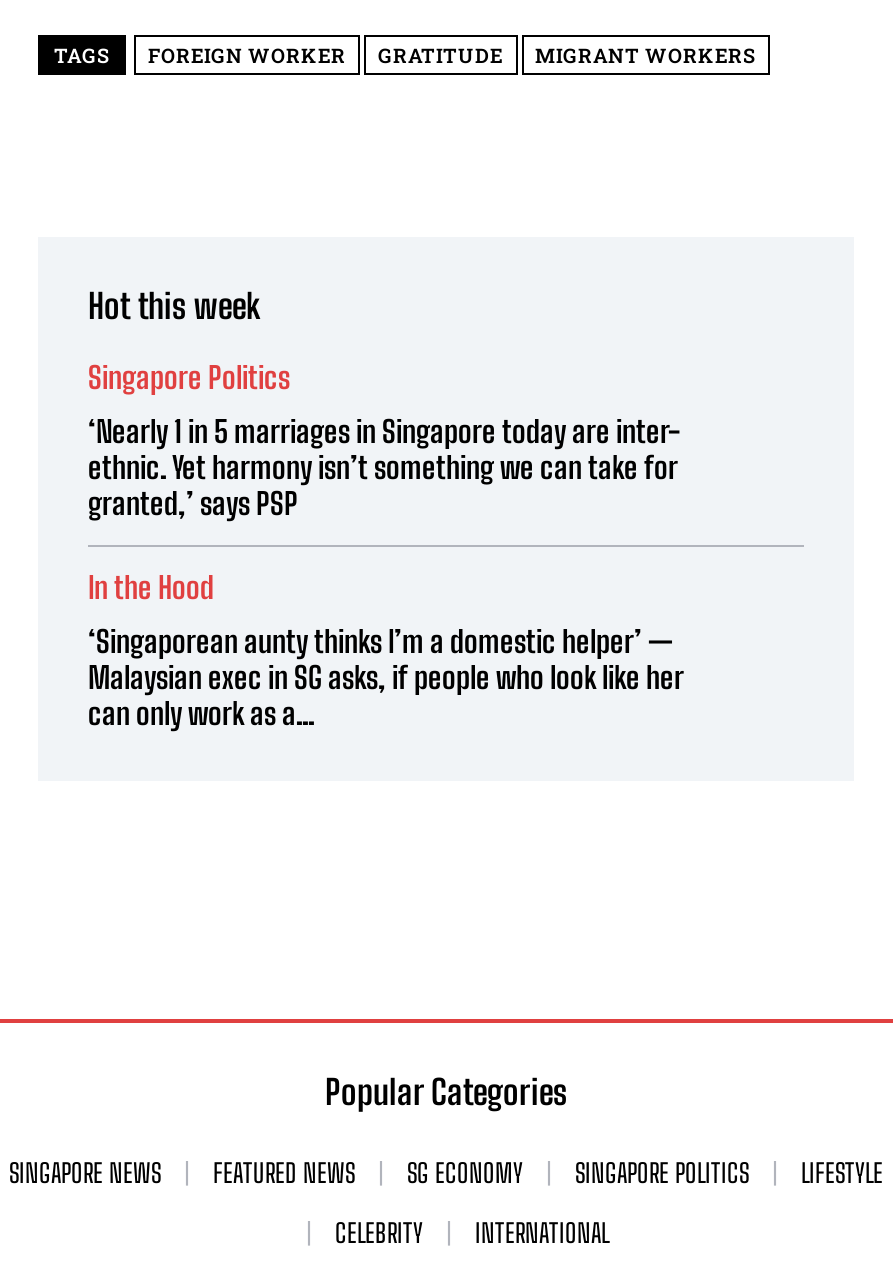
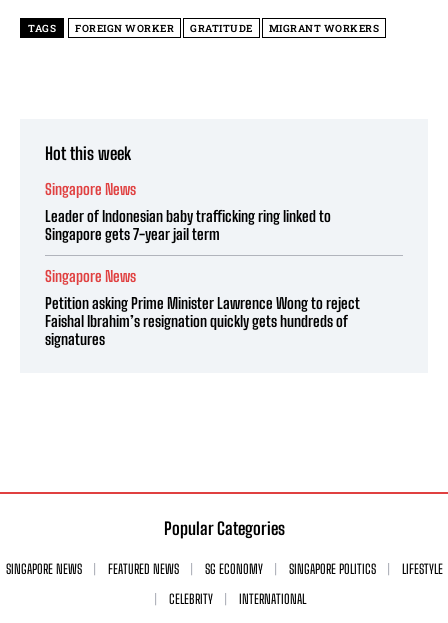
[88,359,290,395] Singapore Politics -> [45,180,136,198] Singapore News
[88,413,680,521] ‘Nearly 1 in 5 marriages in Singapore today are inter- | ethnic. Yet harmony isn’t something we can take for | granted,’ says PSP -> [45,207,331,243] Leader of Indonesian baby trafficking ring linked to | Singapore gets 7-year jail term
[88,569,214,605] In the Hood -> [45,267,136,285] Singapore News
[88,623,684,731] ‘Singaporean aunty thinks I’m a domestic helper’ — | Malaysian exec in SG asks, if people who look like her | can only work as a... -> [45,294,360,348] Petition asking Prime Minister Lawrence Wong to reject | Faishal Ibrahim’s resignation quickly gets hundreds of | signatures

